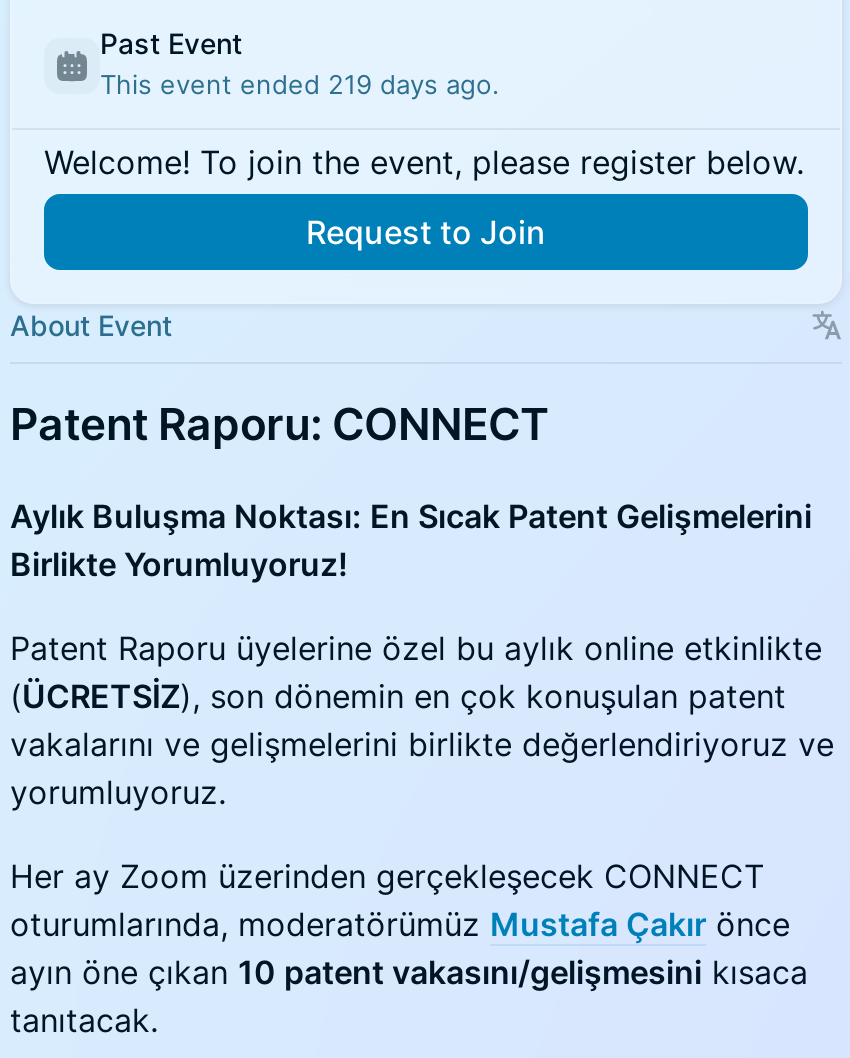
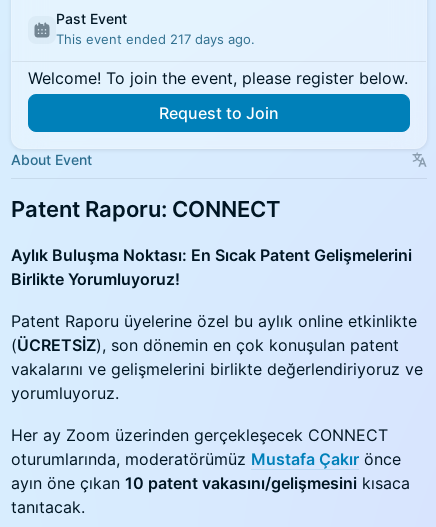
[100,68,500,100] This event ended 219 days ago. -> [56,31,255,47] This event ended 217 days ago.

